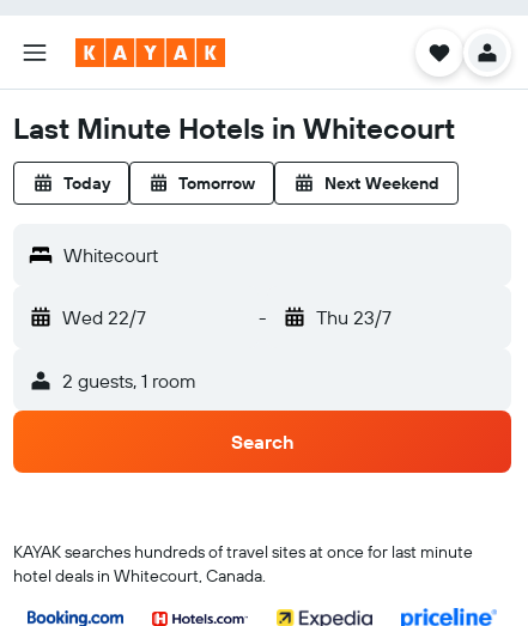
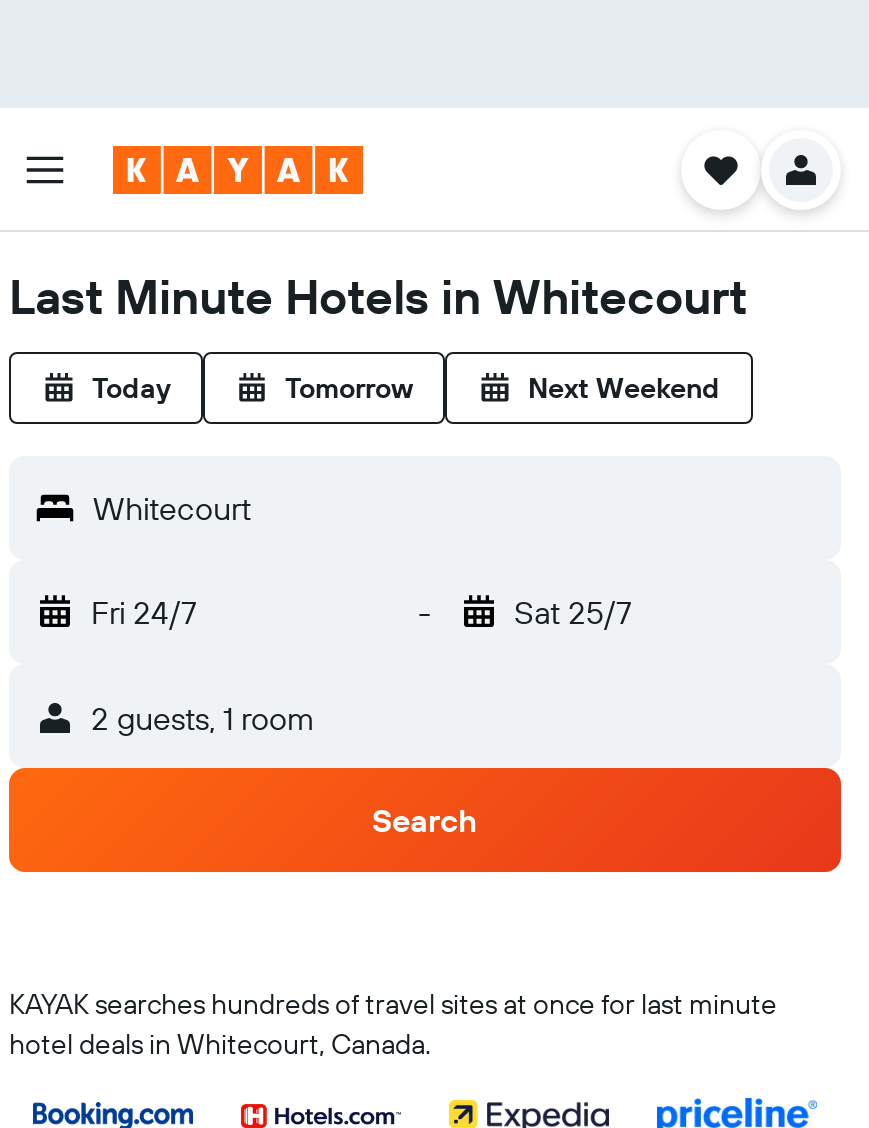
[62,305,146,329] Wed 22/7 -> [91,592,197,632] Fri 24/7
[315,305,391,329] Thu 23/7 -> [514,592,632,632] Sat 25/7

